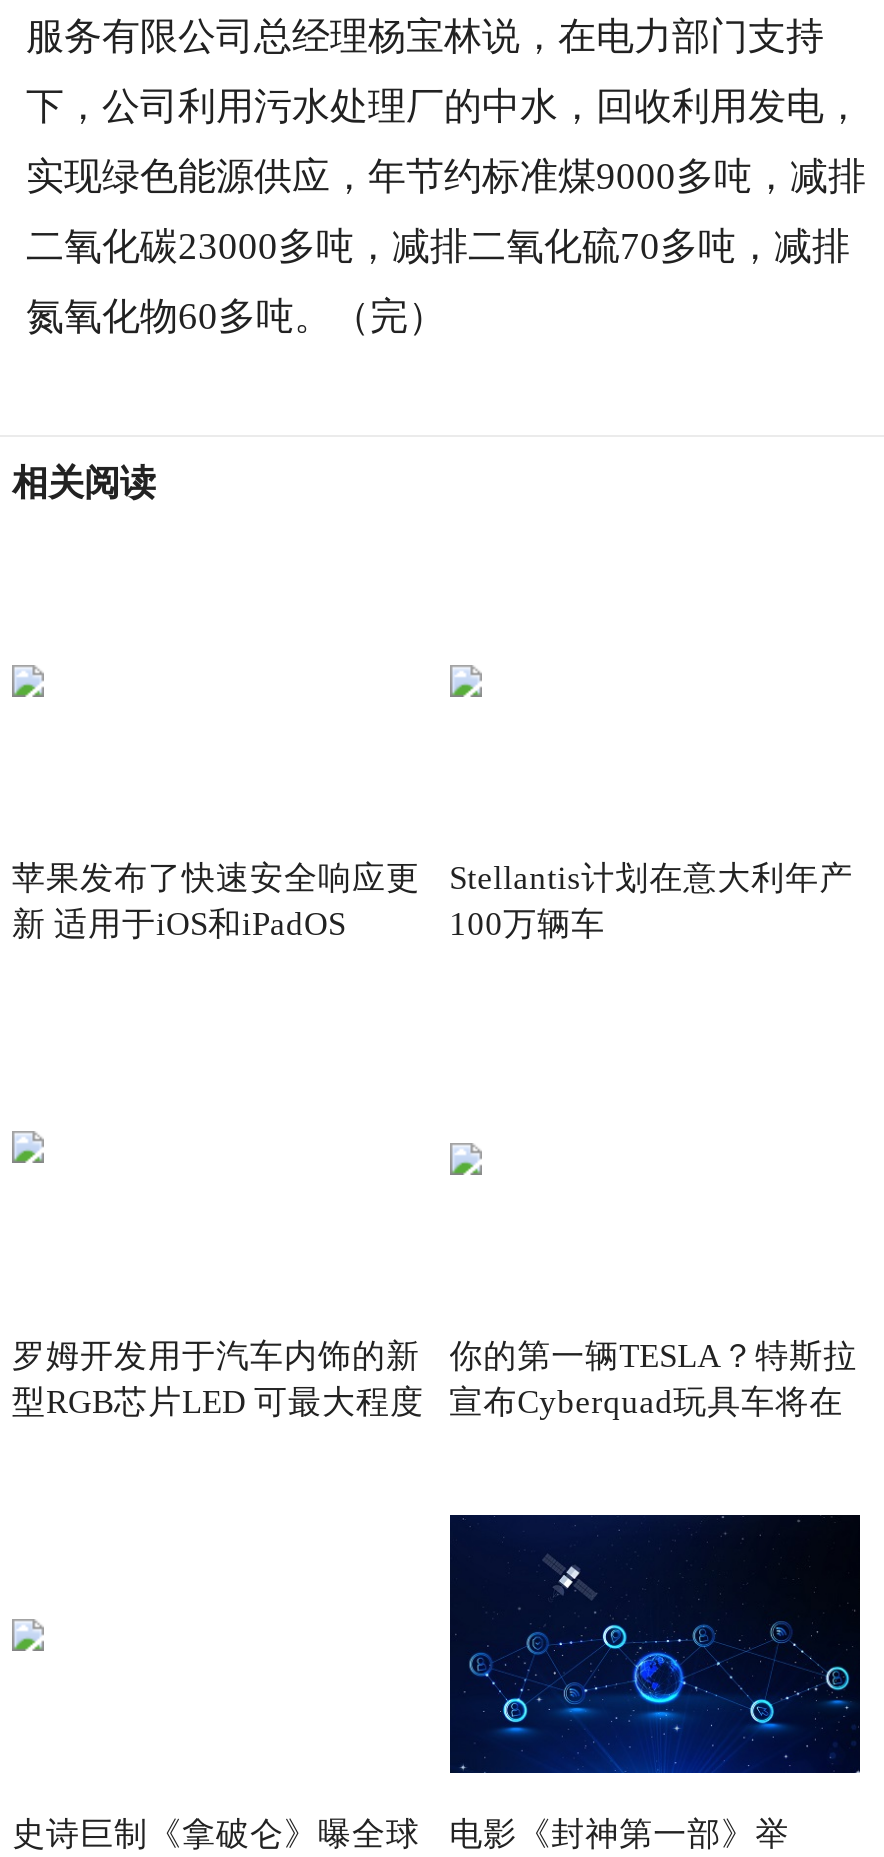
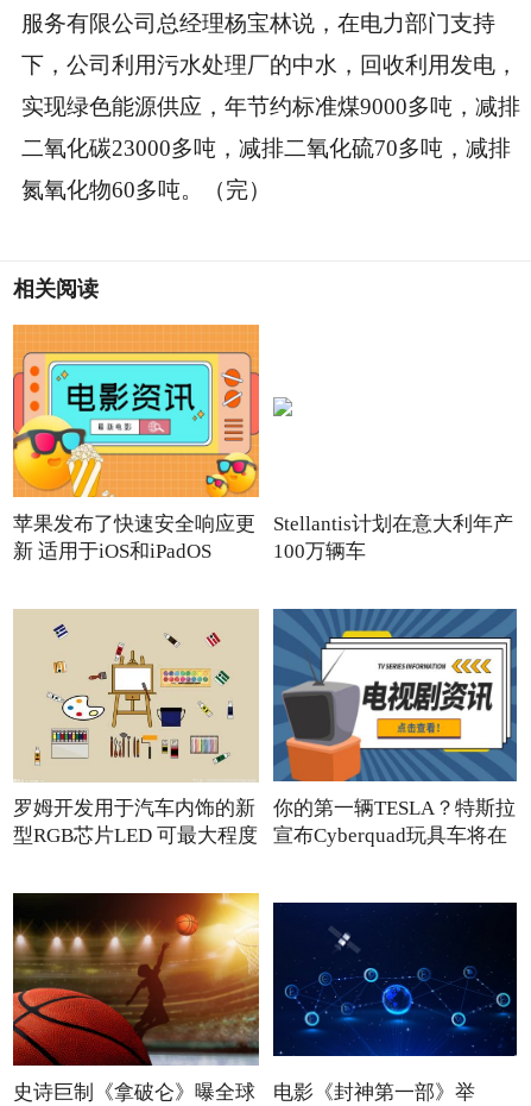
none -> [12,323,260,498] [image]
none -> [13,609,259,783] [image]
none -> [272,608,518,783] [image]
none -> [12,892,260,1067] [image]

